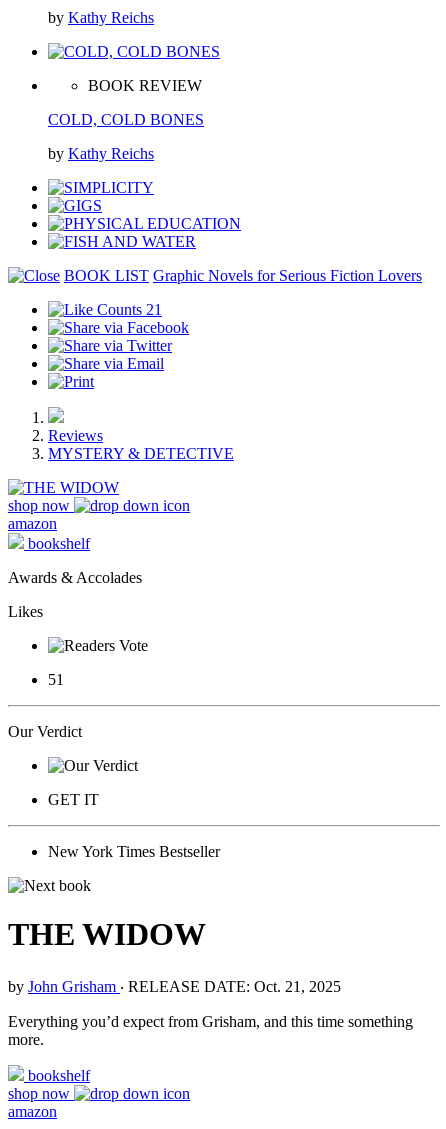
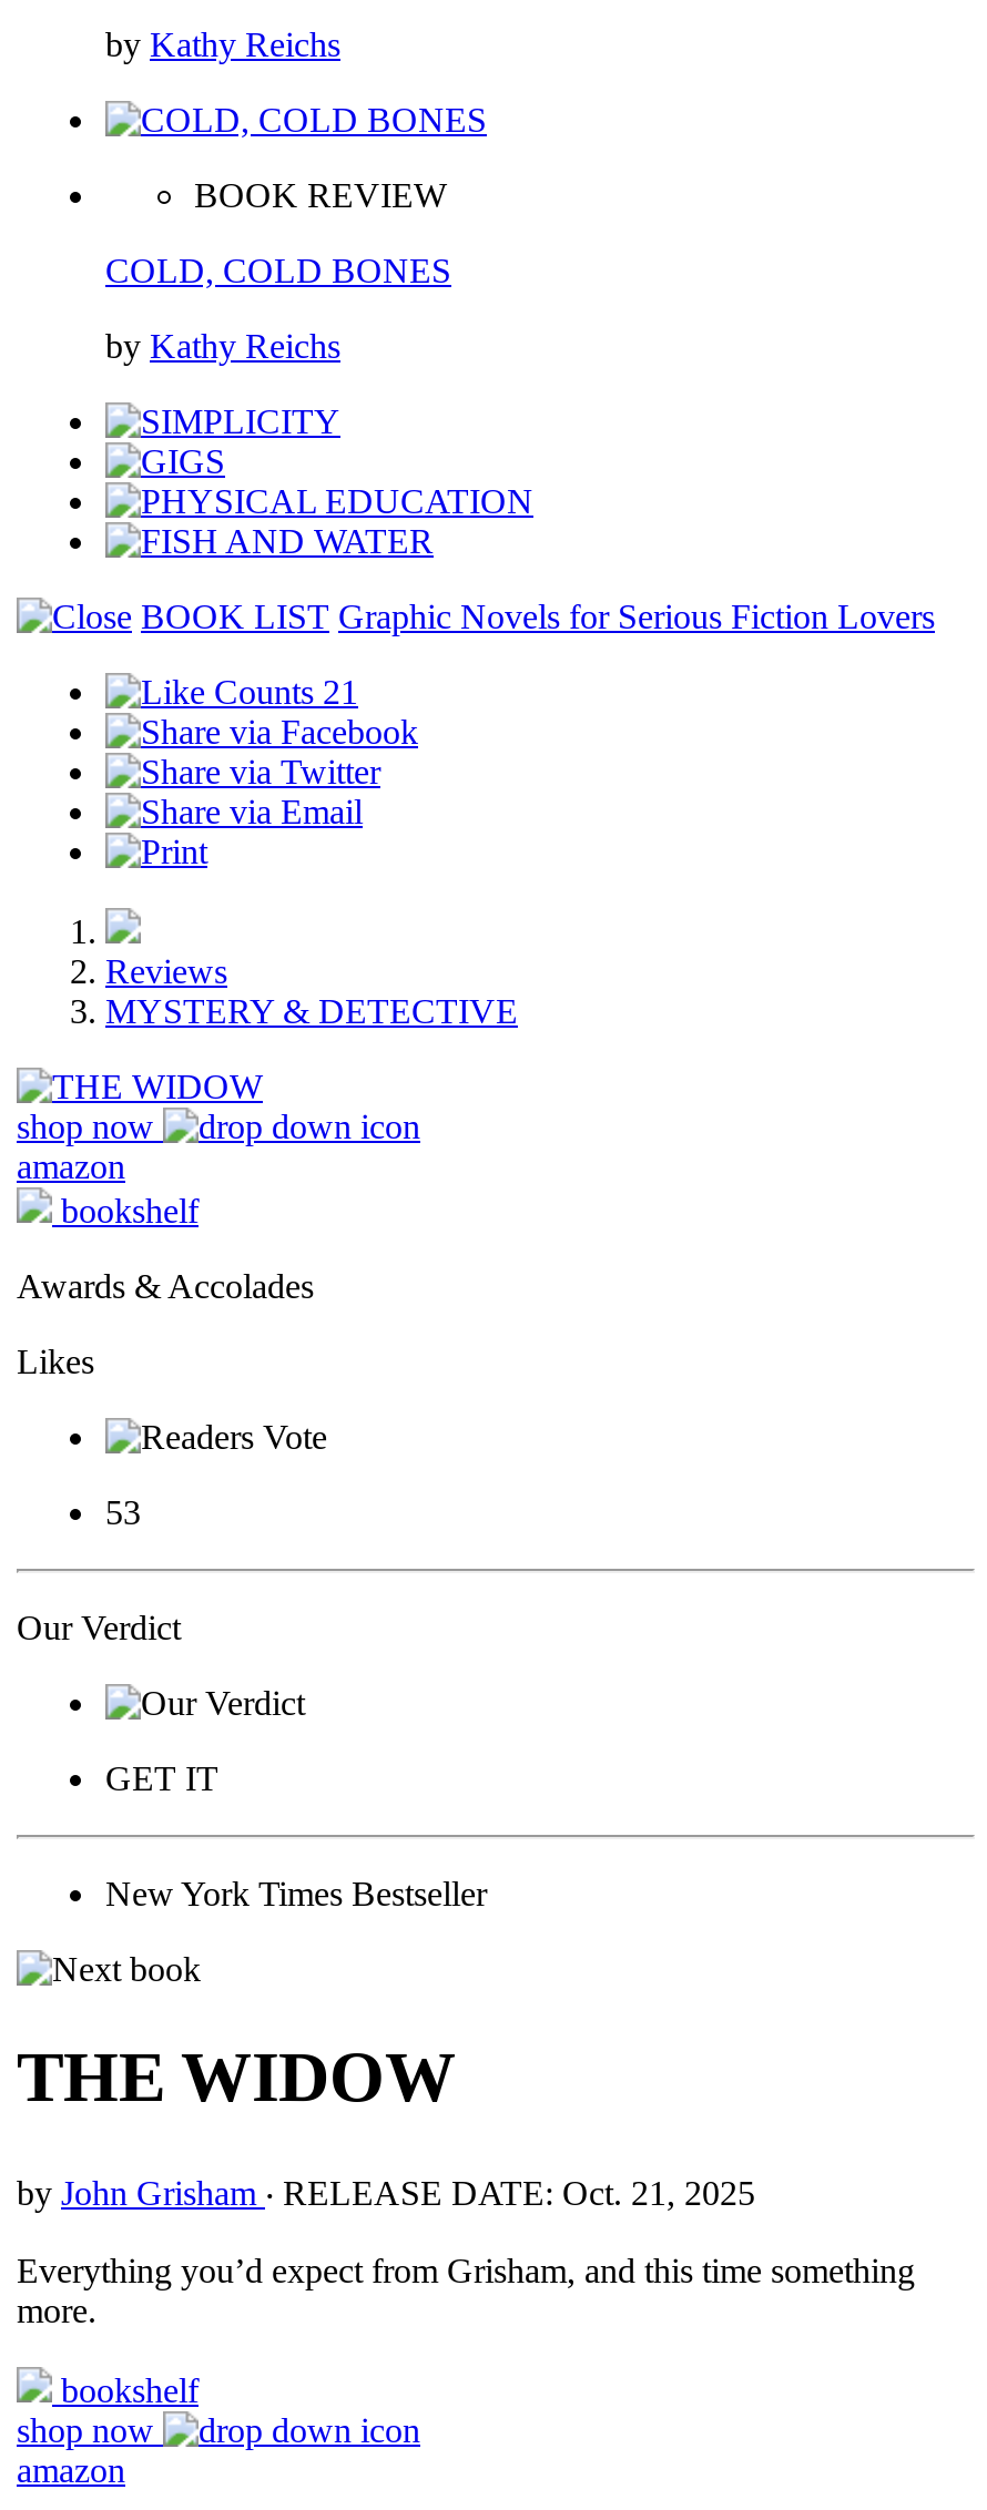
[48,671,64,688] 51 -> [105,1493,141,1531] 53

